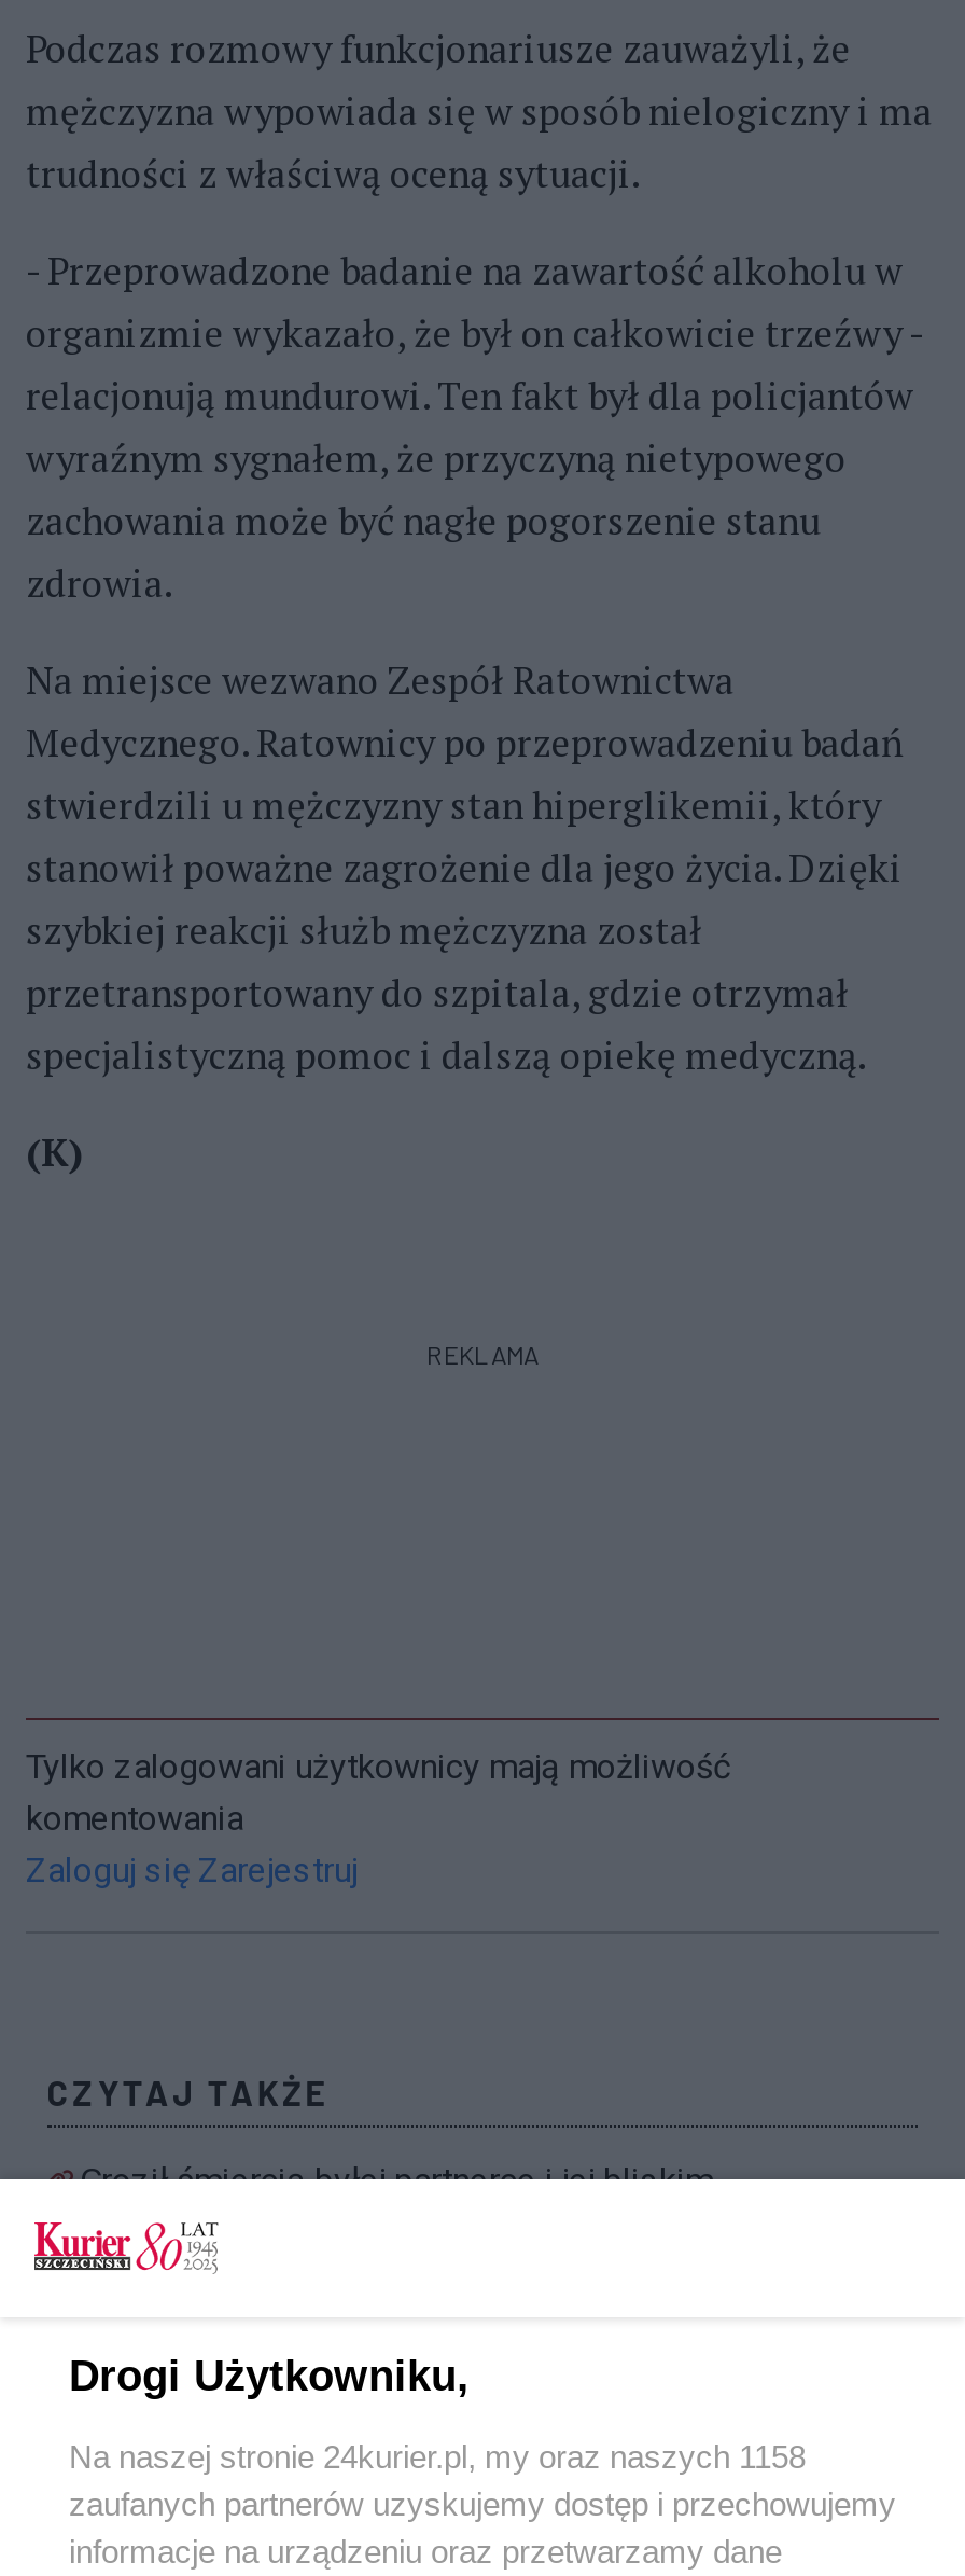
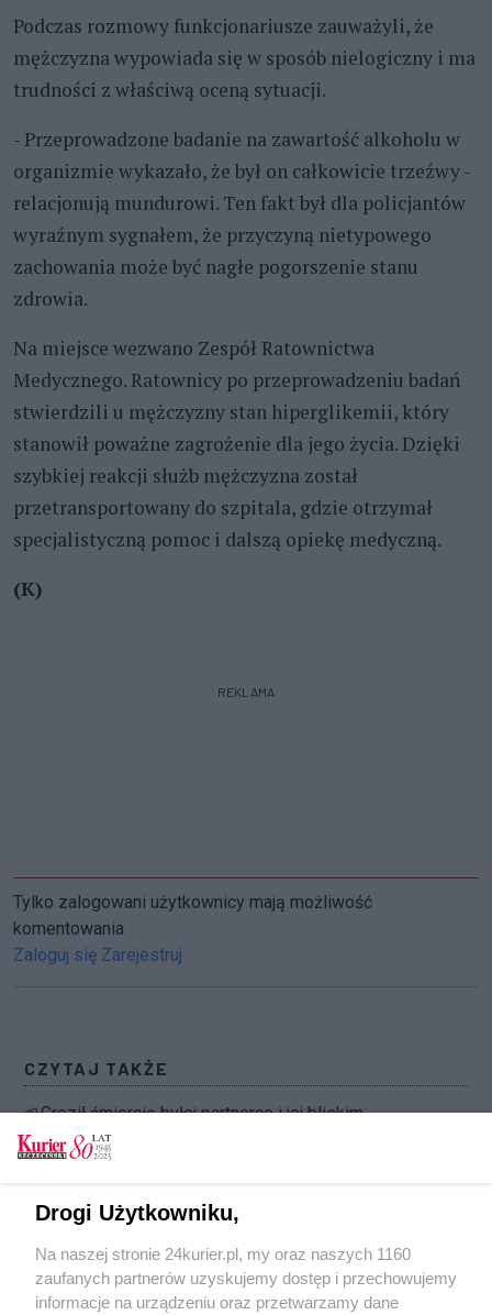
[69,2438,806,2475] Na naszej stronie 24kurier.pl, my oraz naszych 1158 -> [35,1245,411,1263] Na naszej stronie 24kurier.pl, my oraz naszych 1160

